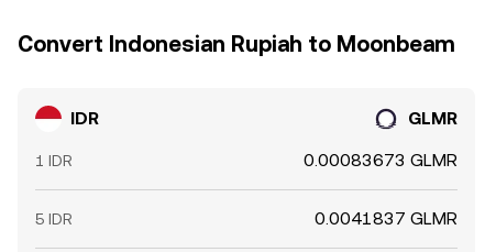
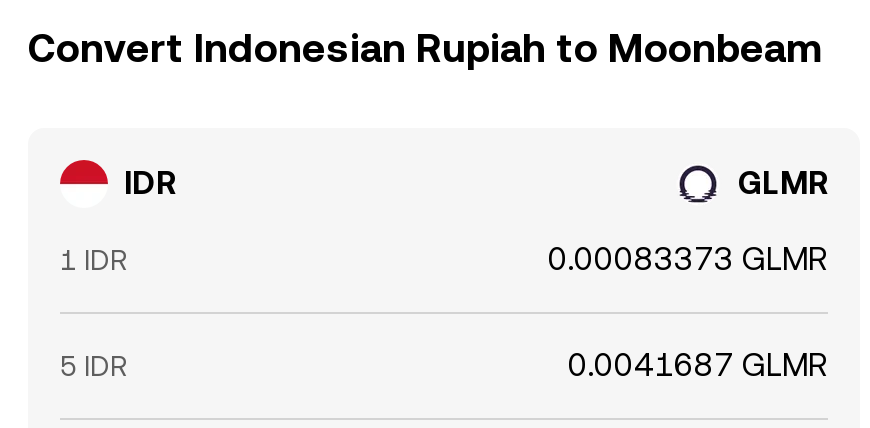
[304,150,458,171] 0.00083673 GLMR -> [548,240,828,278] 0.00083373 GLMR
[315,208,458,229] 0.0041837 GLMR -> [568,346,828,384] 0.0041687 GLMR

